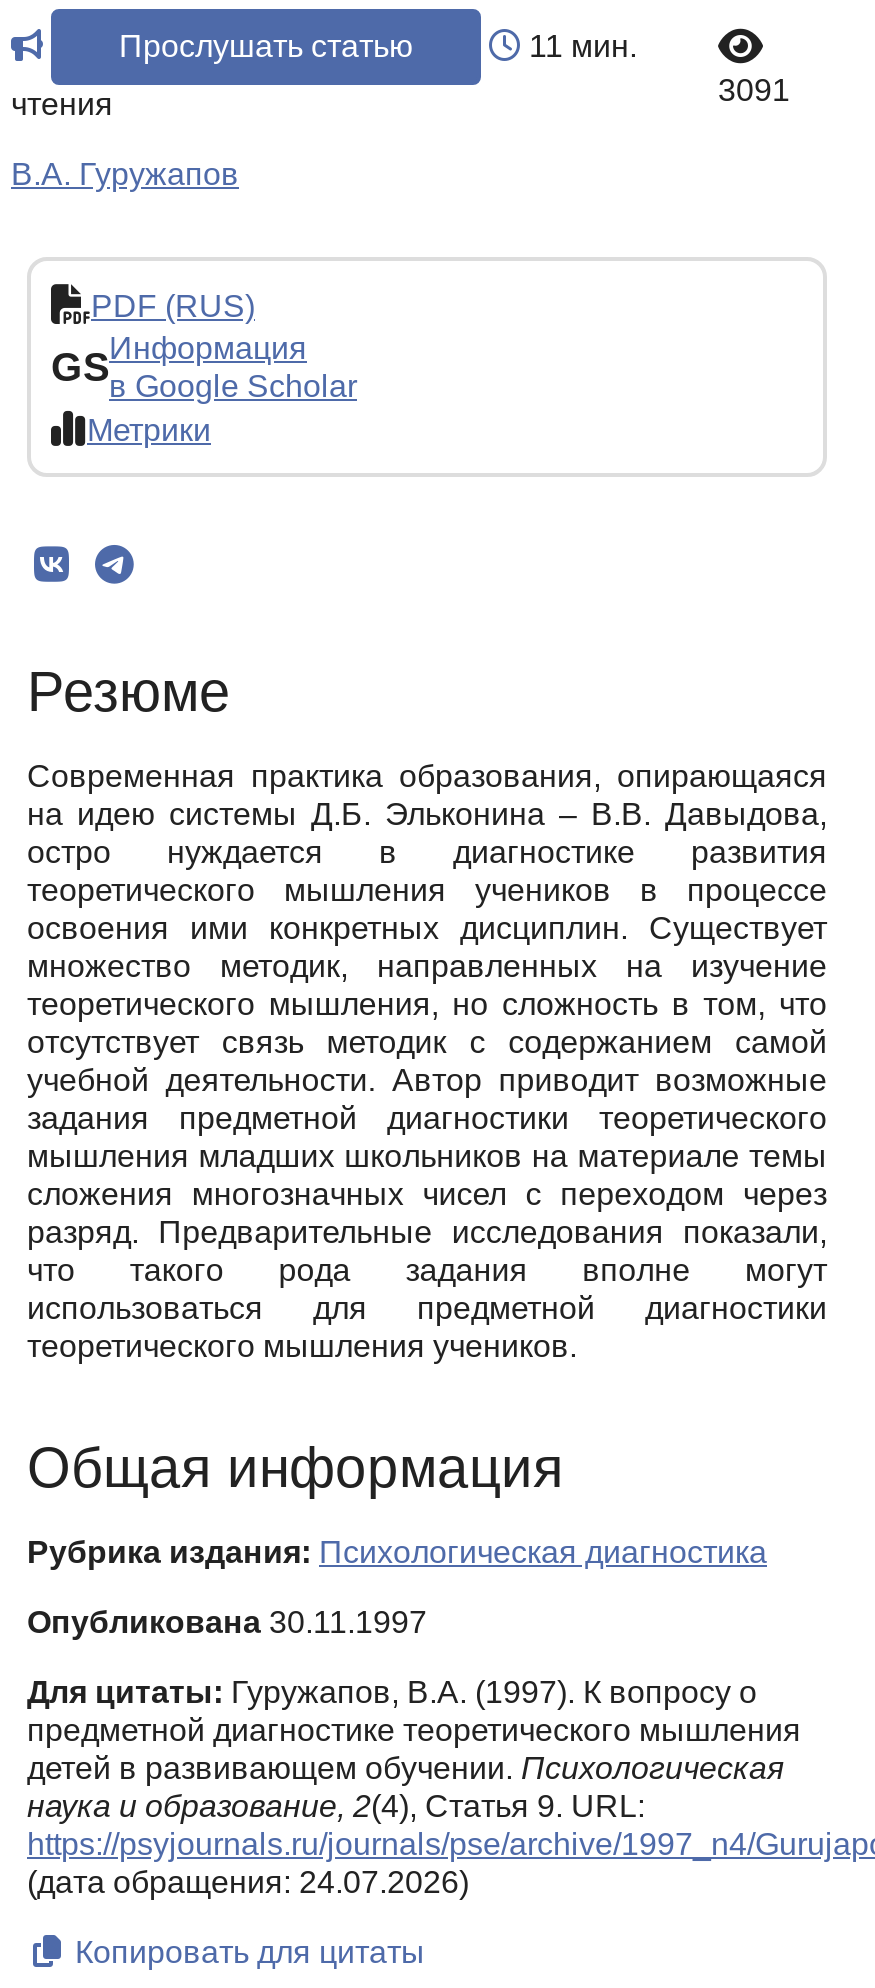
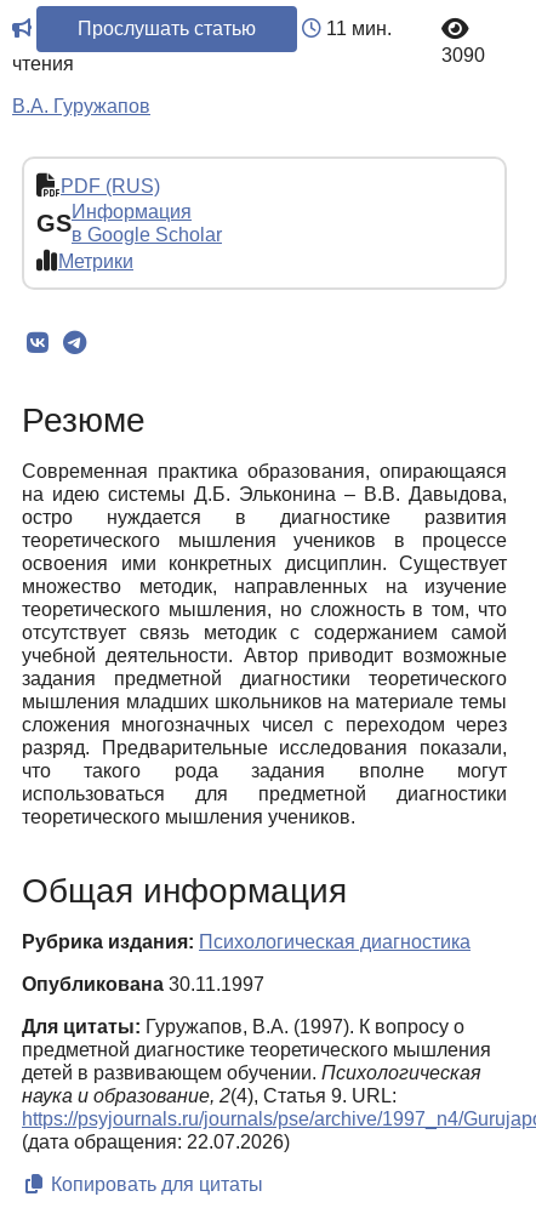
[718,74,790,108] 3091 -> [441,45,484,66] 3090
[27,1865,469,1899] (дата обращения: 24.07.2026) -> [22,1131,290,1152] (дата обращения: 22.07.2026)

